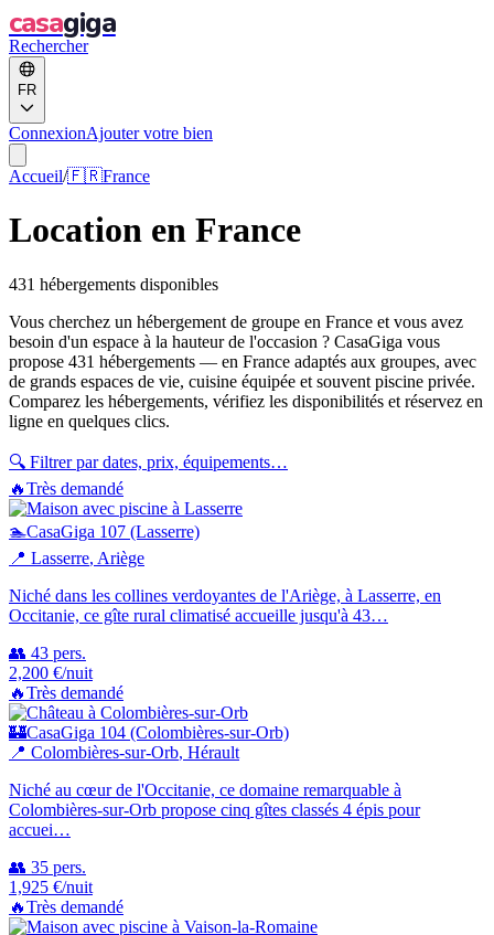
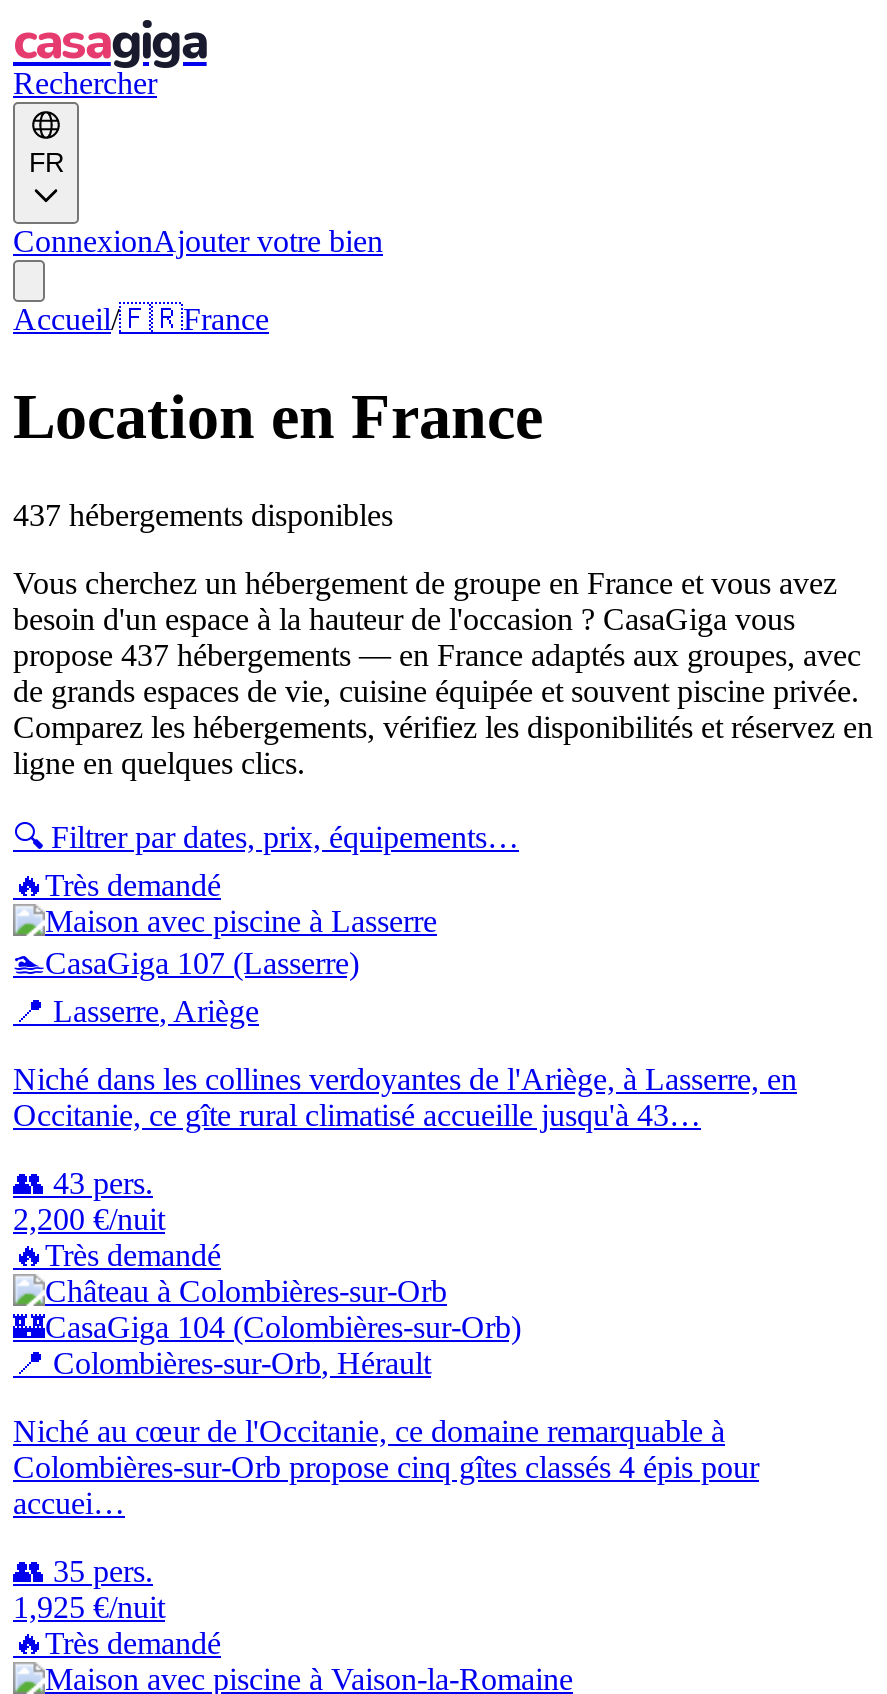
[9,275,218,294] 431 hébergements disponibles -> [13,498,393,532] 437 hébergements disponibles
[9,352,476,371] propose 431 hébergements — en France adaptés aux groupes, avec -> [13,638,861,672] propose 437 hébergements — en France adaptés aux groupes, avec

